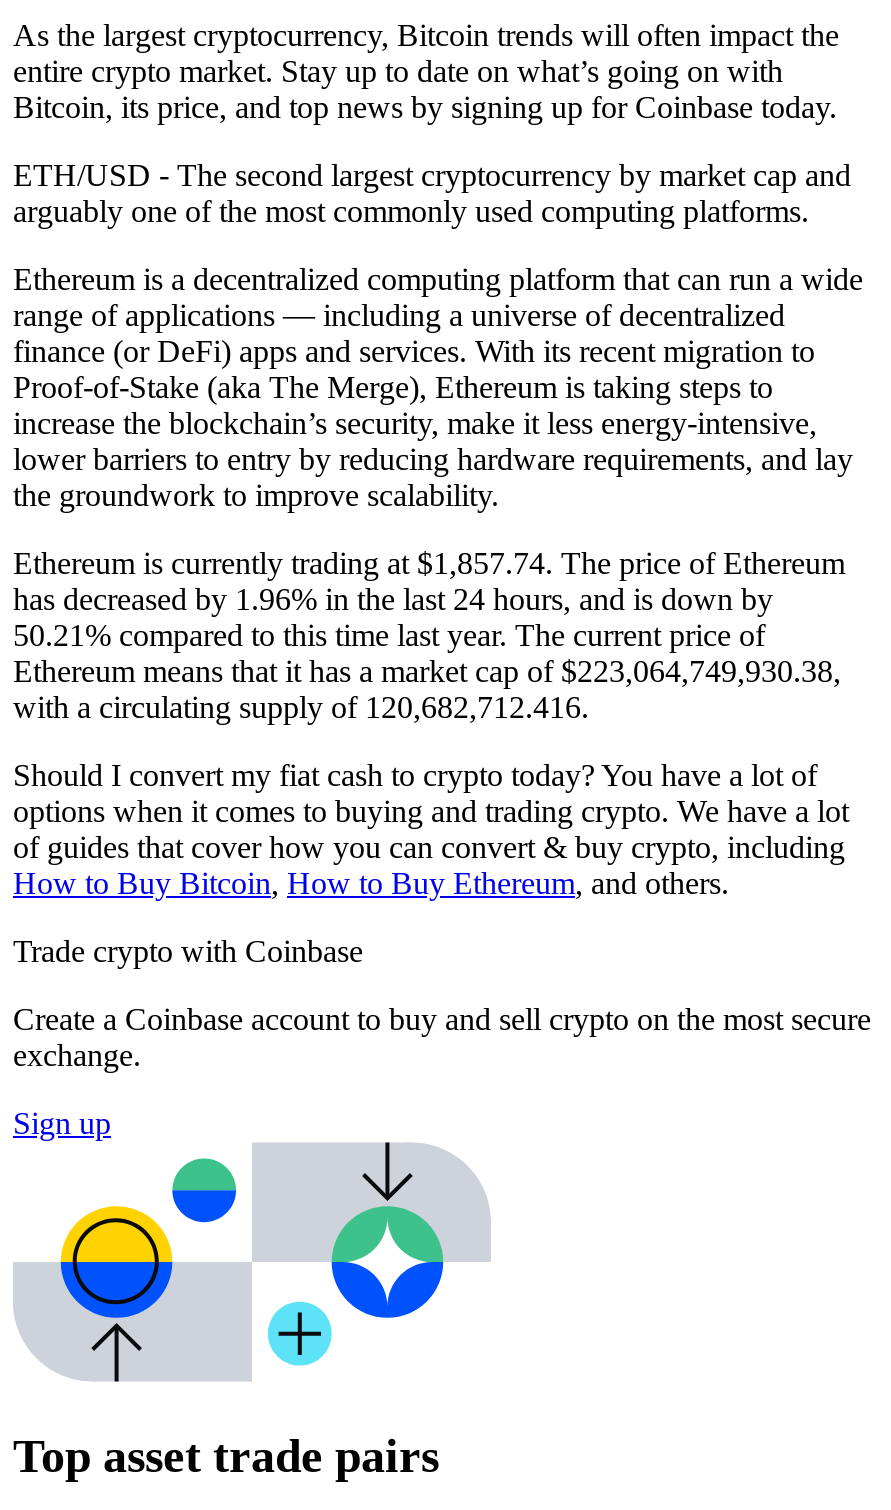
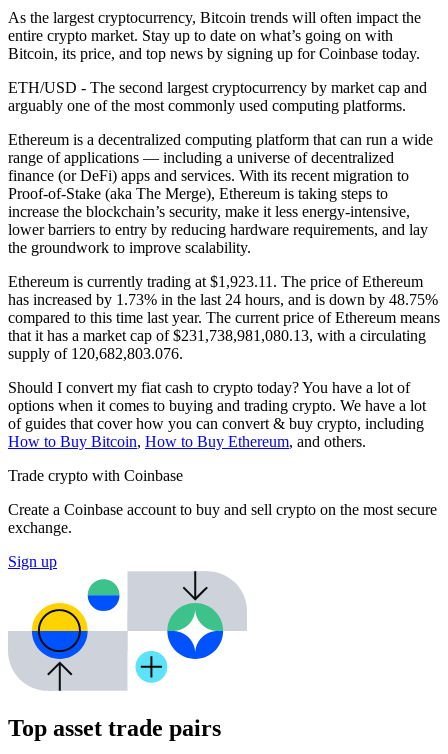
[13,546,845,724] Ethereum is currently trading at $1,857.74. The price of Ethereum | has decreased by 1.96% in the last 24 hours, and is down by | 50.21% compared to this time last year. The current price of | Ethereum means that it has a market cap of $223,064,749,930.38, | with a circulating supply of 120,682,712.416. -> [8,273,440,362] Ethereum is currently trading at $1,923.11. The price of Ethereum | has increased by 1.73% in the last 24 hours, and is down by 48.75% | compared to this time last year. The current price of Ethereum means | that it has a market cap of $231,738,981,080.13, with a circulating | supply of 120,682,803.076.

